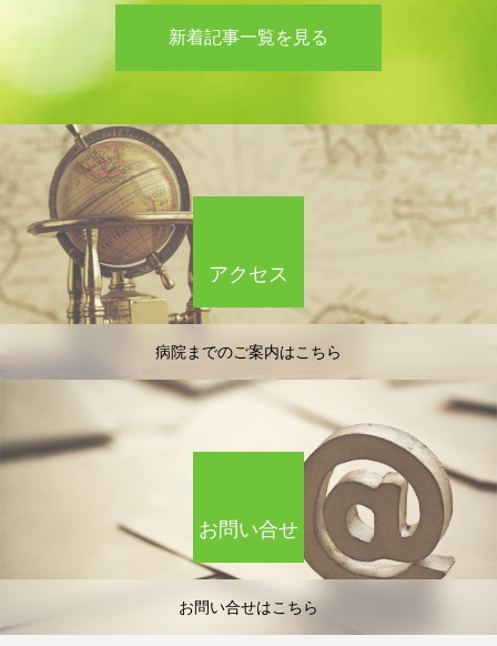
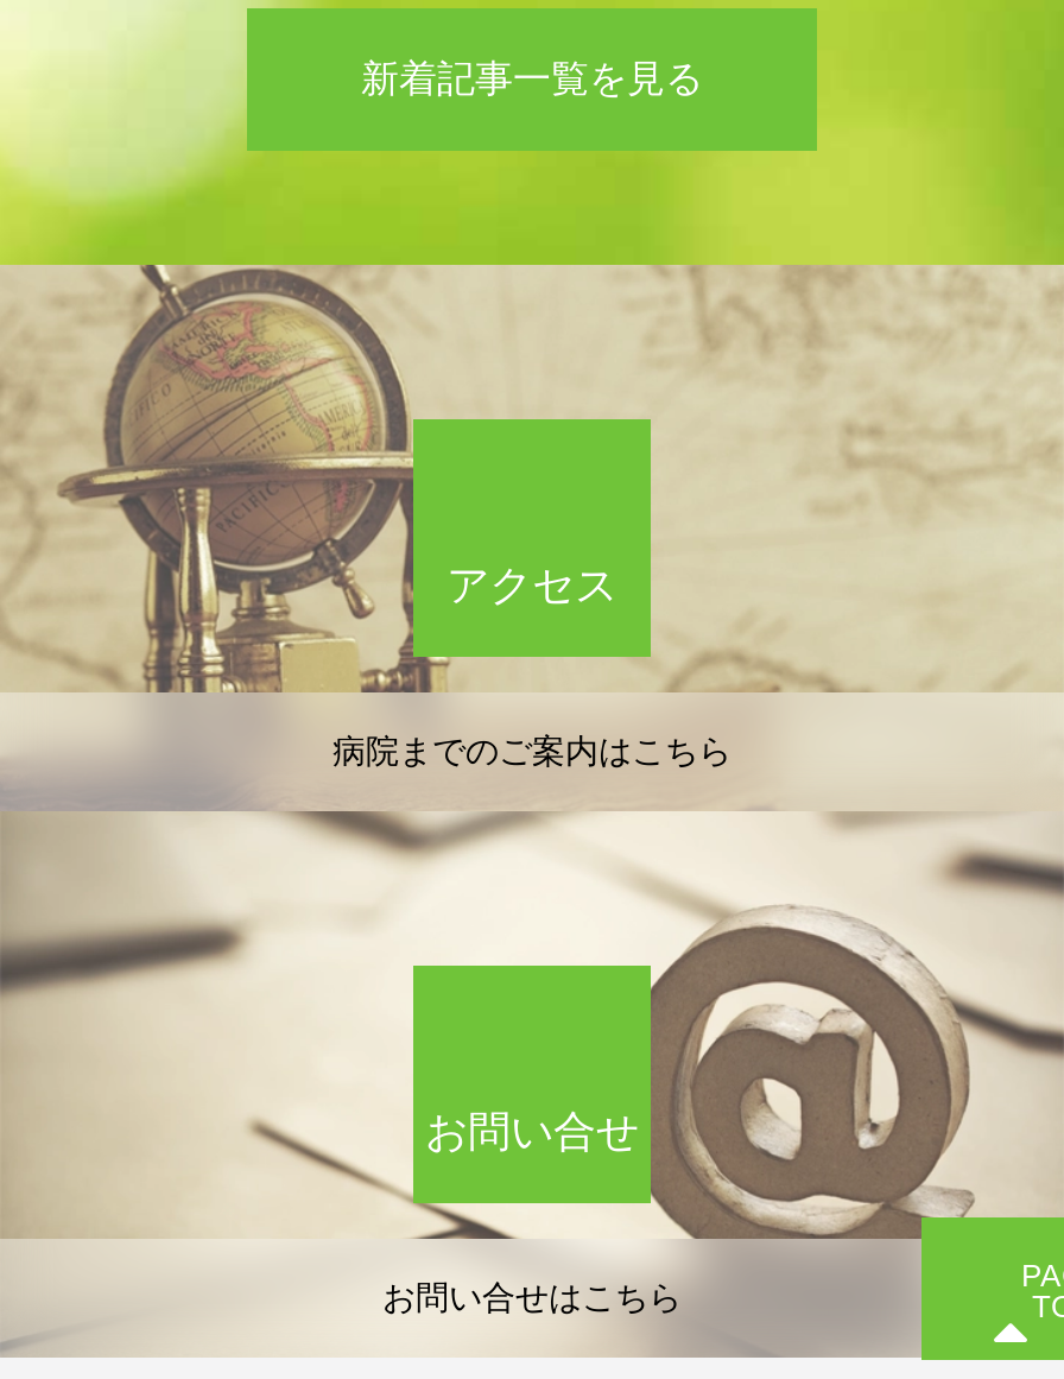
[430,569,494,636] [image] -> [919,1215,1057,1362] [image]

